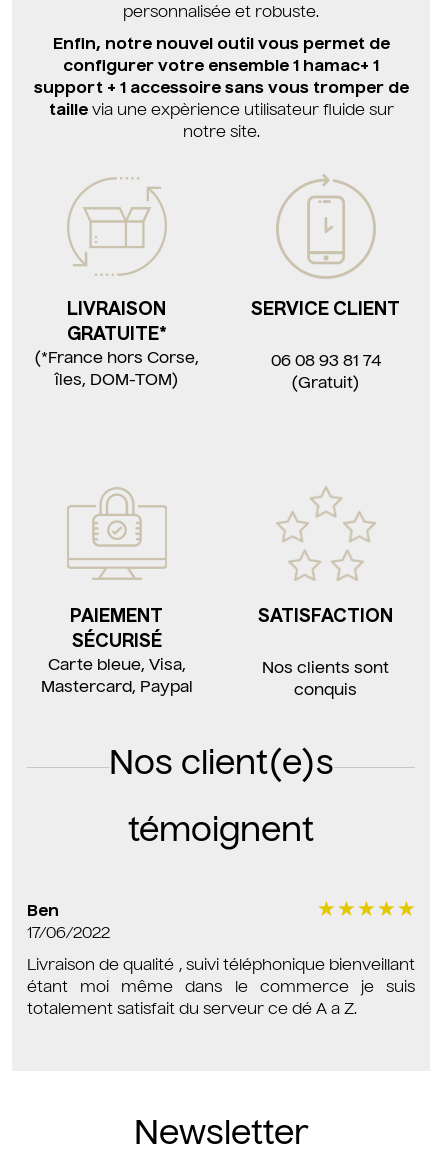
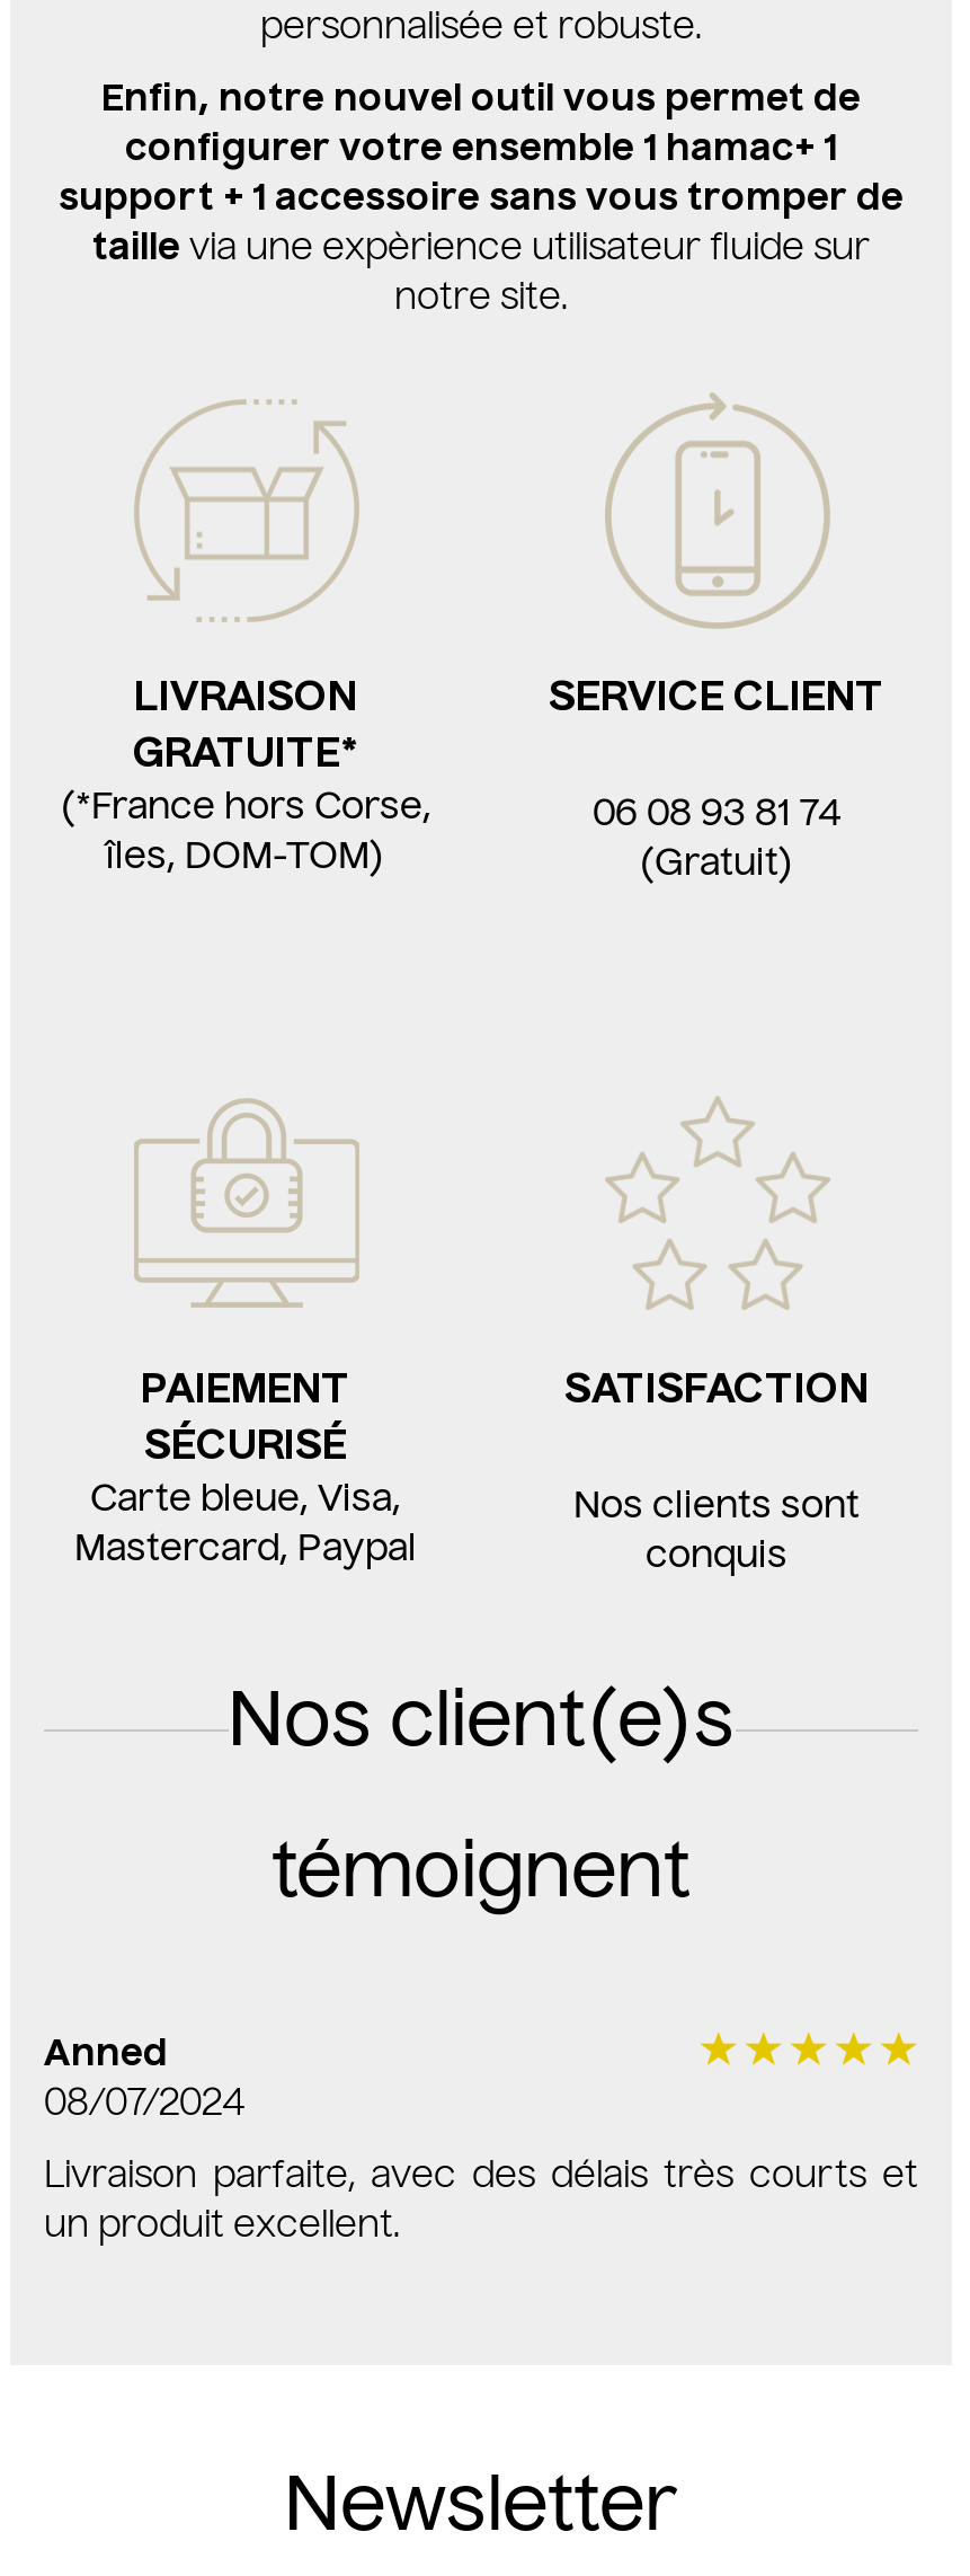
[27,903,110,941] Ben | 17/06/2022 -> [44,2037,244,2123] Anned | 08/07/2024
[27,957,415,1017] Livraison de qualité , suivi téléphonique bienveillant | étant moi même dans le commerce je suis | totalement satisfait du serveur ce dé A a Z. -> [44,2159,918,2245] Livraison parfaite, avec des délais très courts et | un produit excellent.

